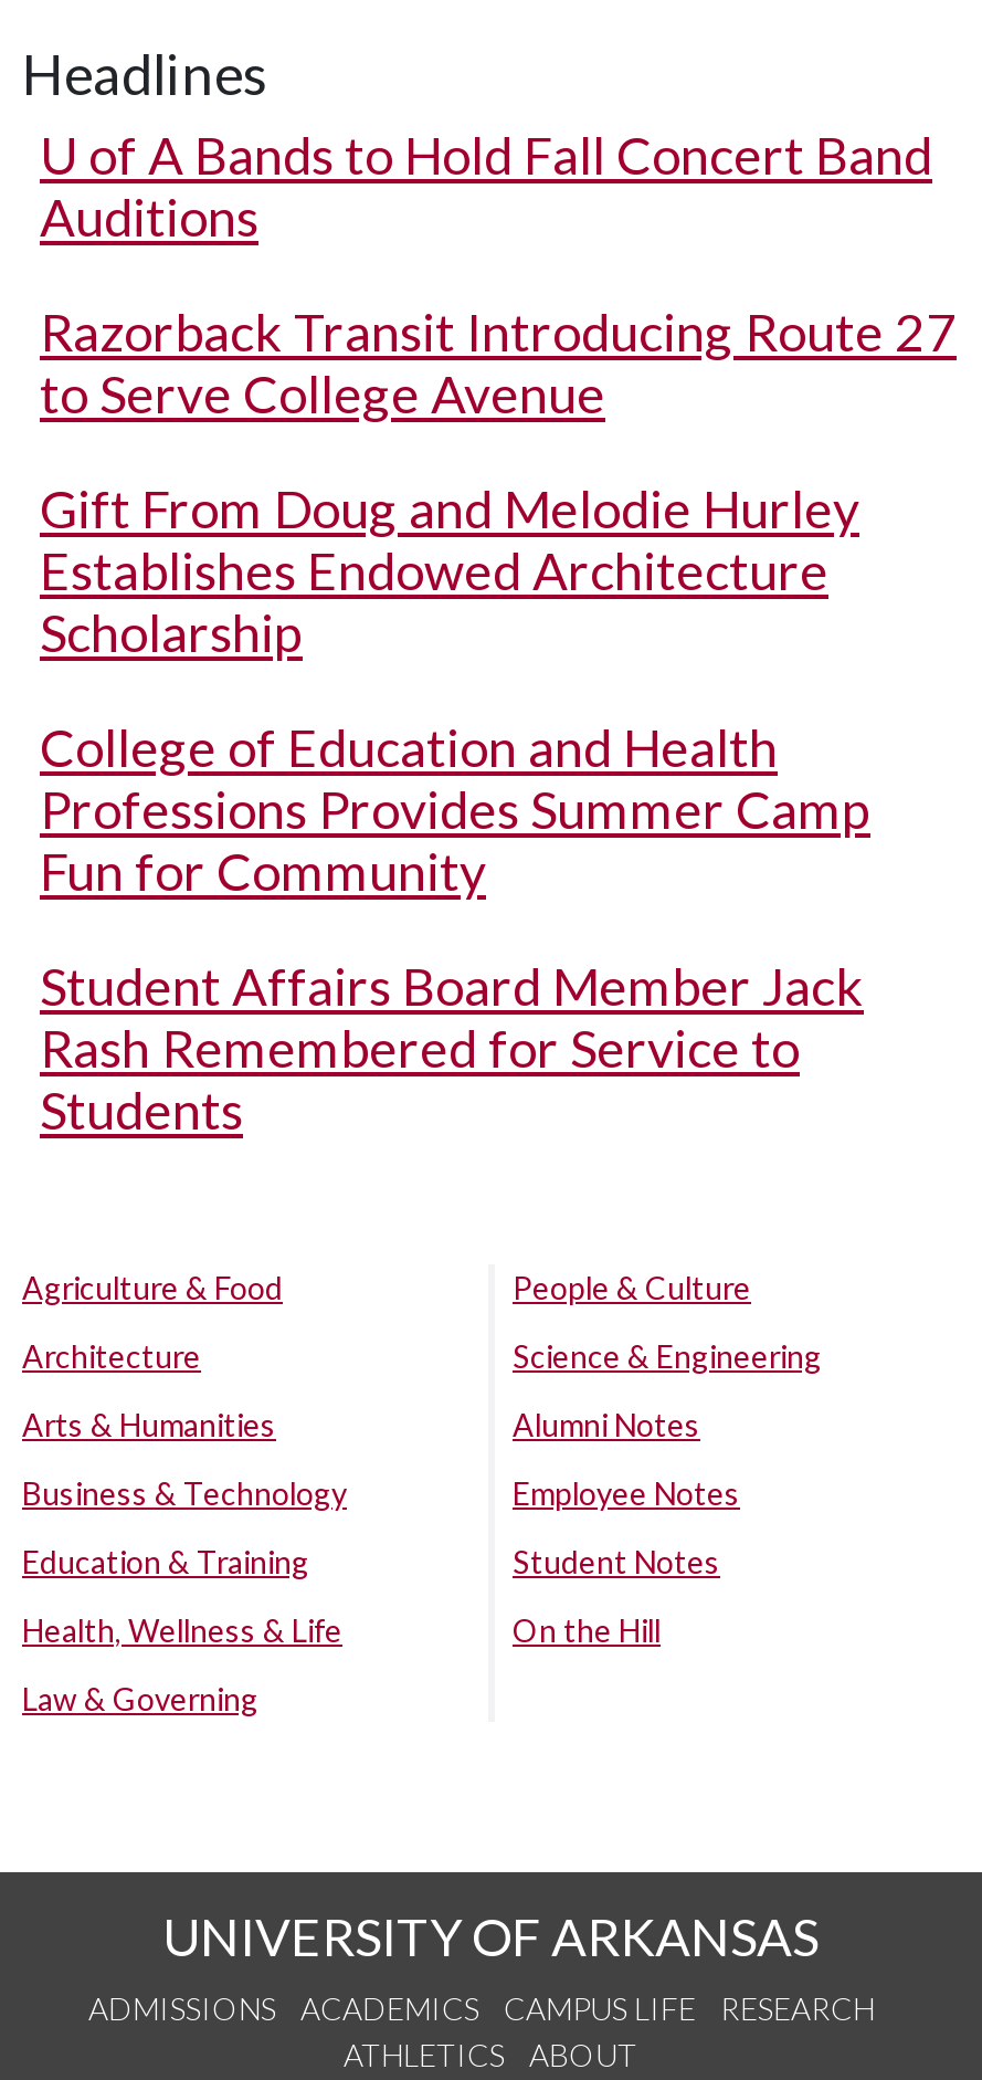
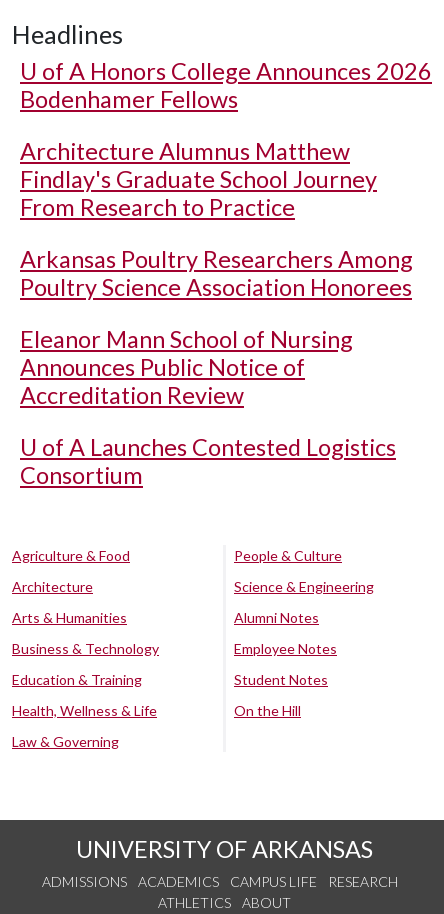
[40,124,932,248] U of A Bands to Hold Fall Concert Band | Auditions -> [20,57,432,113] U of A Honors College Announces 2026 | Bodenhamer Fellows
[40,301,957,424] Razorback Transit Introducing Route 27 | to Serve College Avenue -> [20,137,377,221] Architecture Alumnus Matthew | Findlay's Graduate School Journey | From Research to Practice
[40,477,859,663] Gift From Doug and Melodie Hurley | Establishes Endowed Architecture | Scholarship -> [20,245,413,301] Arkansas Poultry Researchers Among | Poultry Science Association Honorees
[40,716,870,902] College of Education and Health | Professions Provides Summer Camp | Fun for Community -> [20,325,353,409] Eleanor Mann School of Nursing | Announces Public Notice of | Accreditation Review
[40,955,864,1141] Student Affairs Board Member Jack | Rash Remembered for Service to | Students -> [20,433,396,489] U of A Launches Contested Logistics | Consortium

